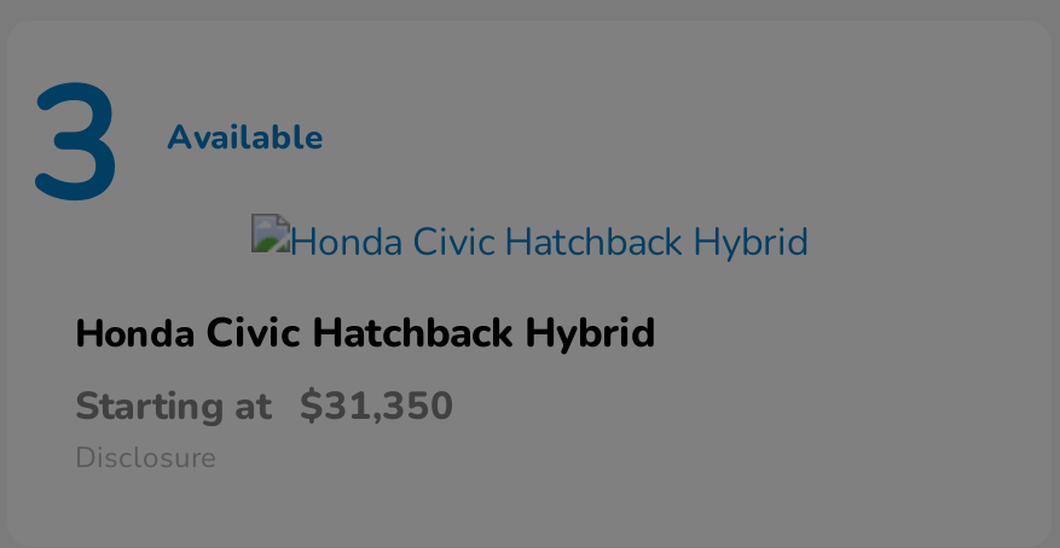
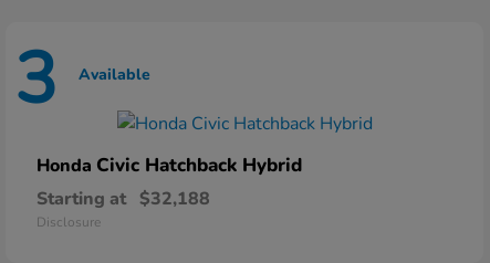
[75,381,454,435] Starting at $31,350 -> [37,187,210,211] Starting at $32,188

